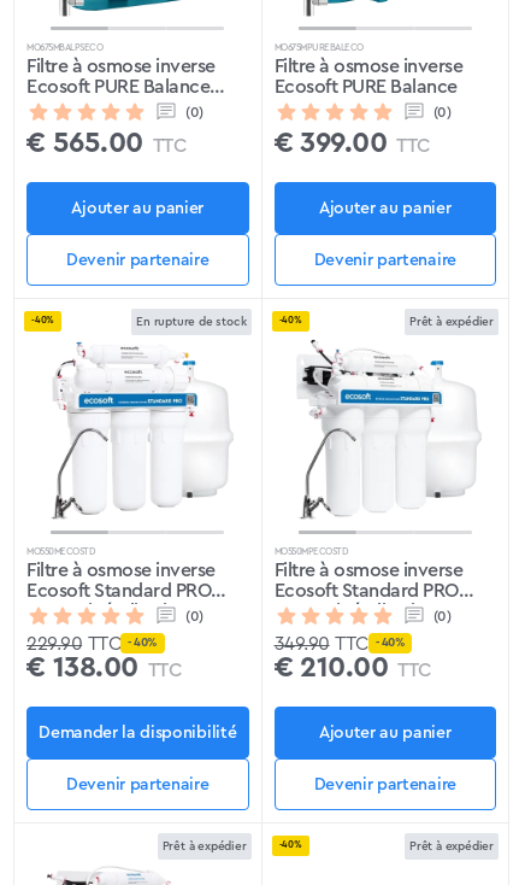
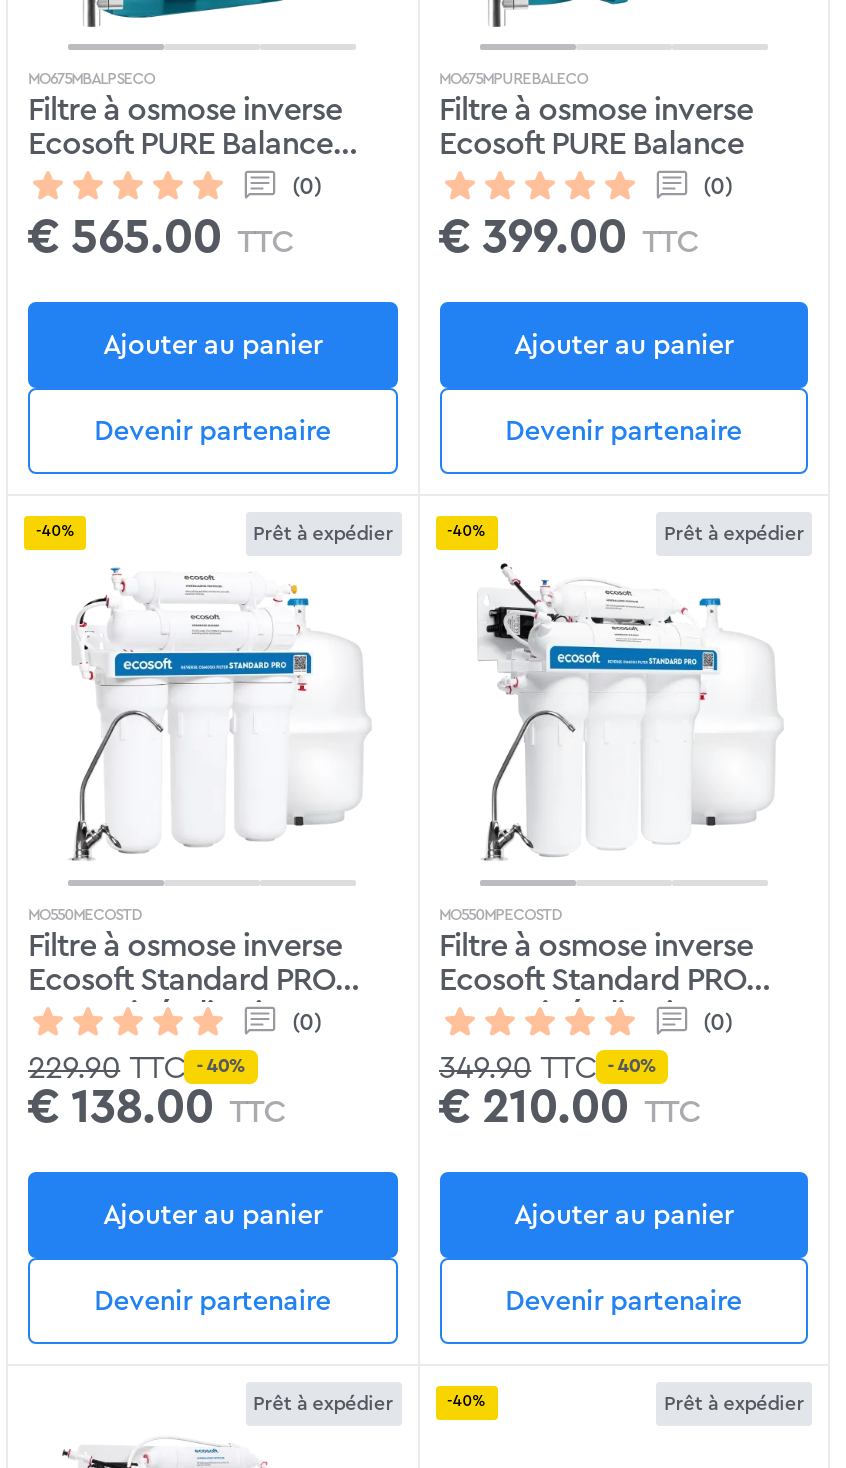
[136,316,246,328] En rupture de stock -> [253,524,393,544] Prêt à expédier
[39,724,236,741] Demander la disponibilité -> [103,1201,322,1229] Ajouter au panier

